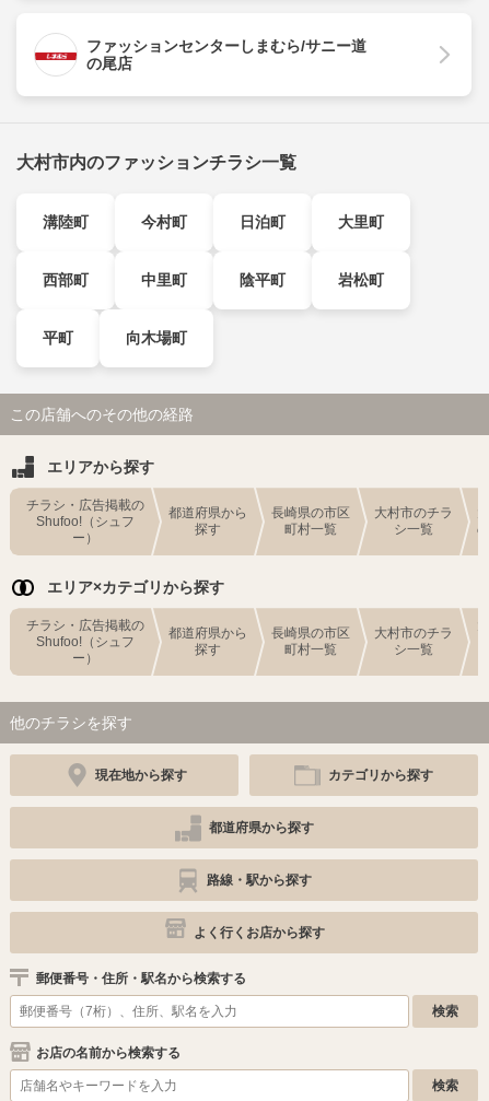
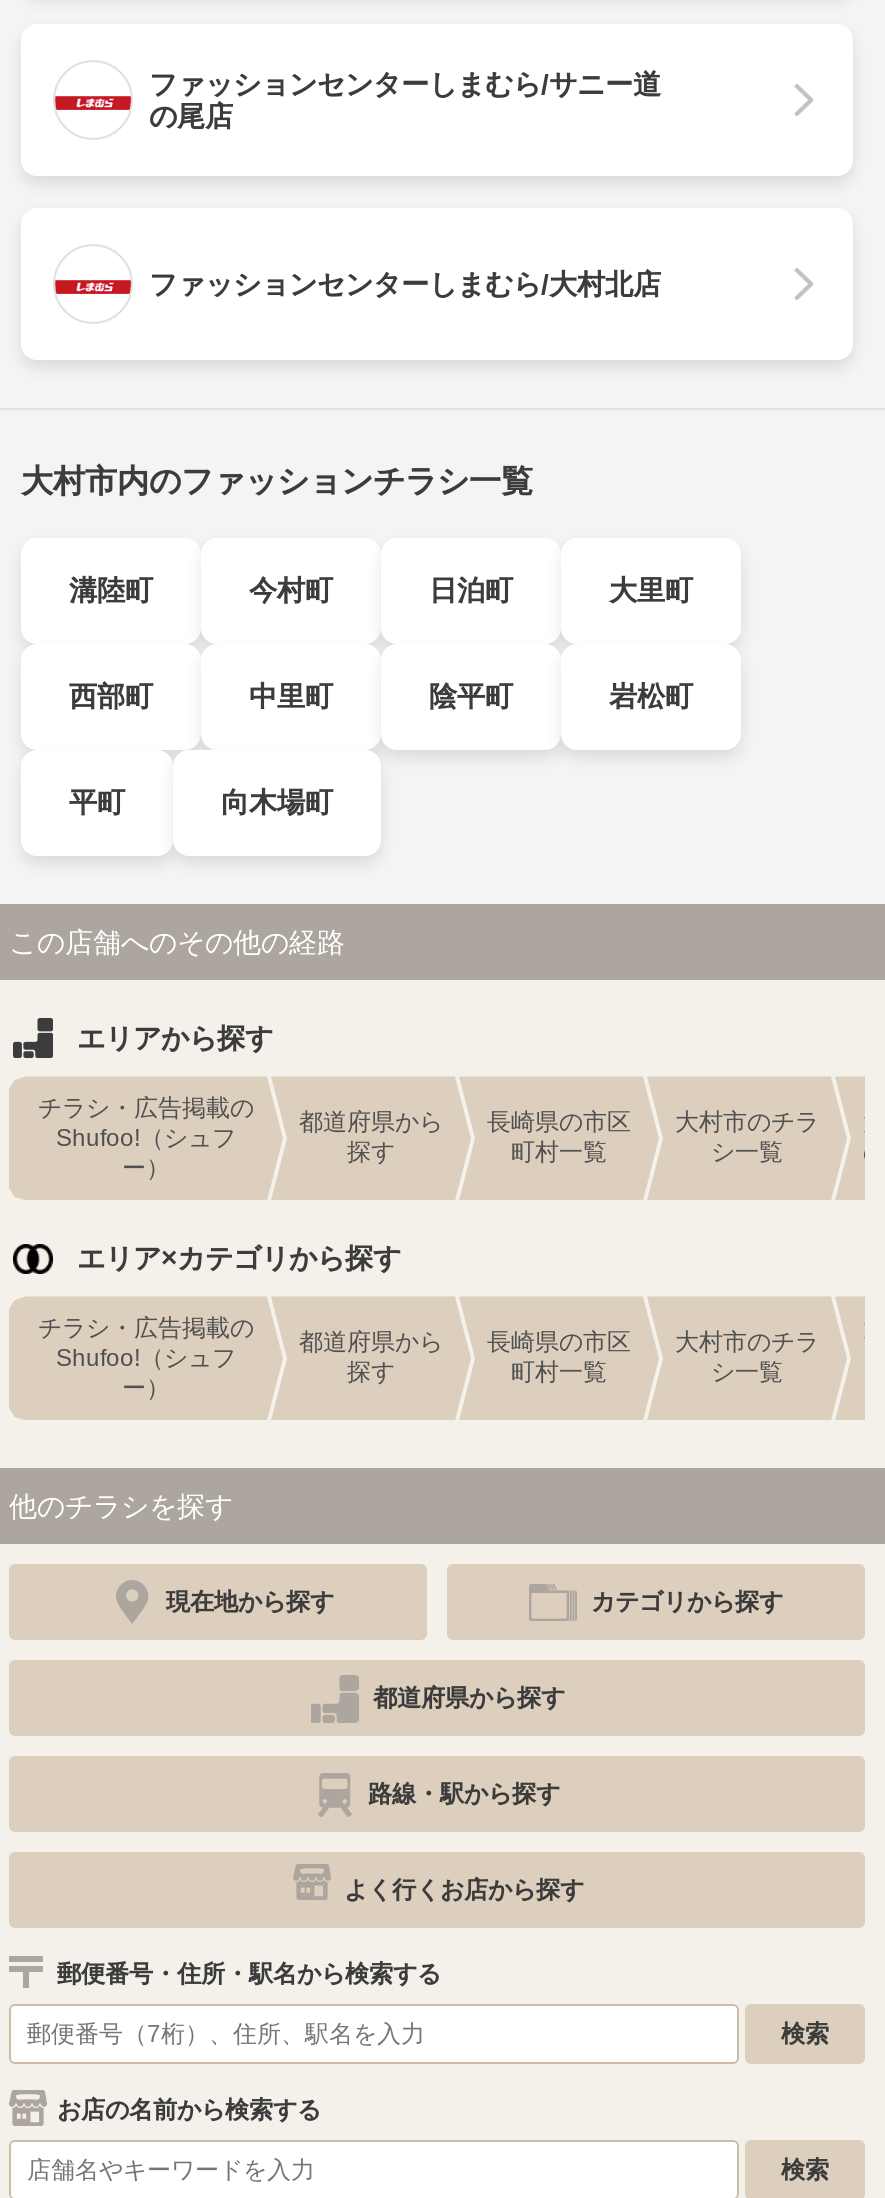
none -> [149,268,661,300] ファッションセンターしまむら/大村北店

